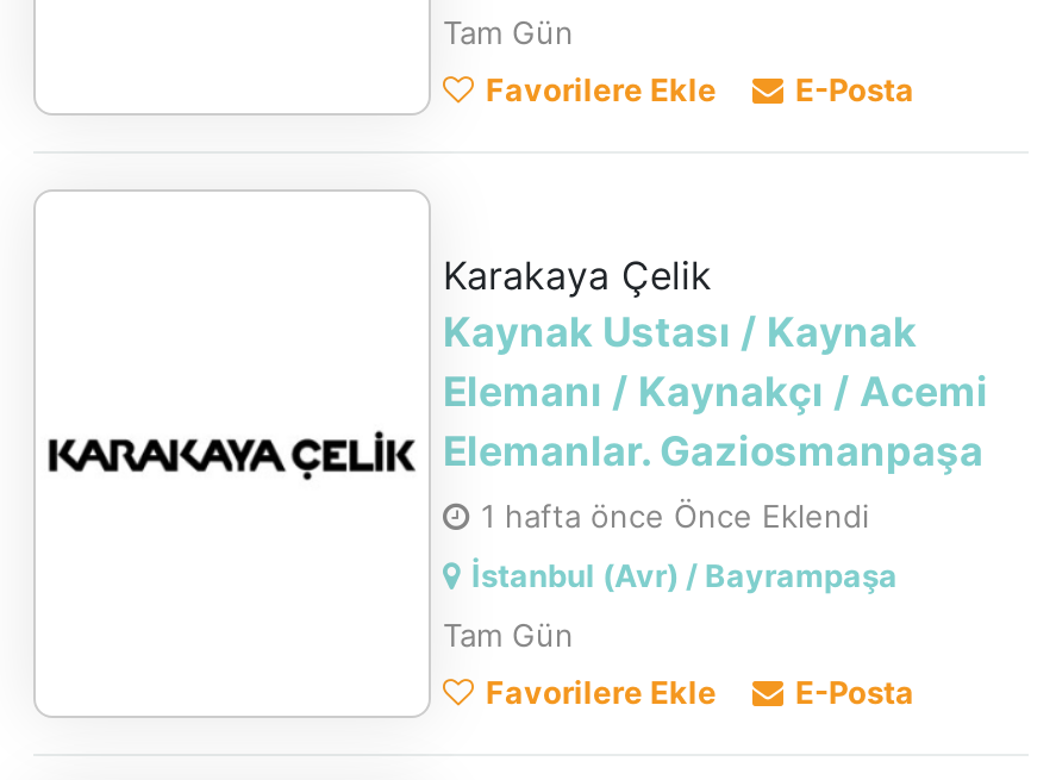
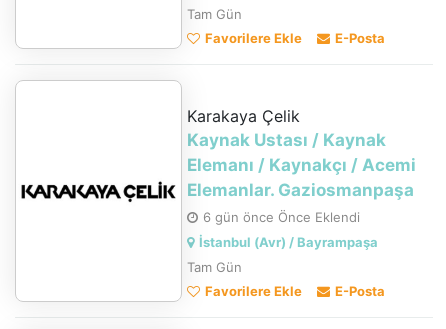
[481,497,869,535] 1 hafta önce Önce Eklendi -> [203,209,360,225] 6 gün önce Önce Eklendi

